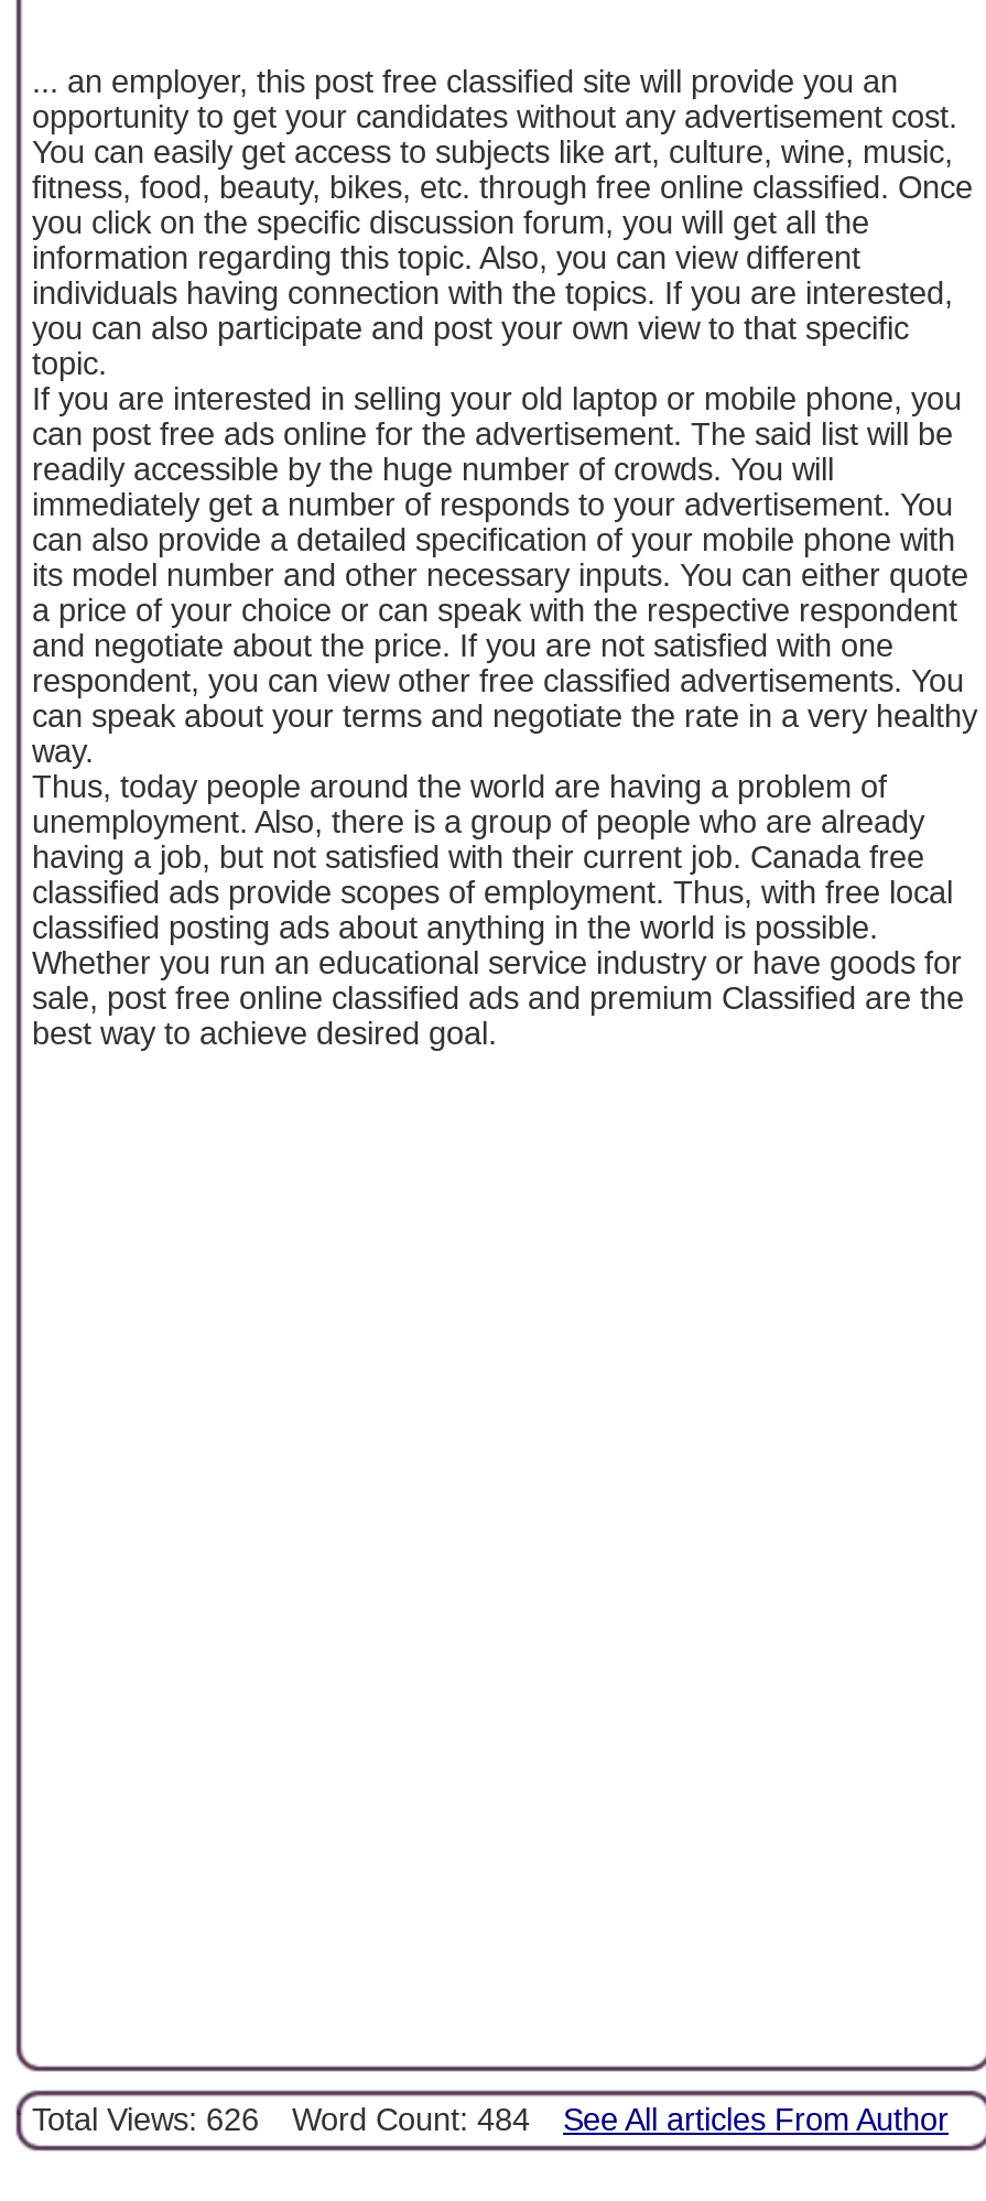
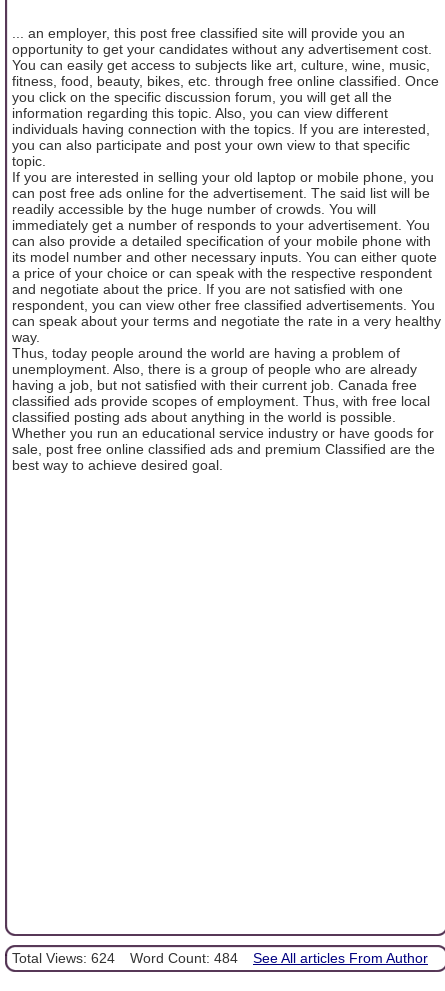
[32,2102,949,2138] Total Views: 626 Word Count: 484 See All articles From Author -> [12,950,428,966] Total Views: 624 Word Count: 484 See All articles From Author

